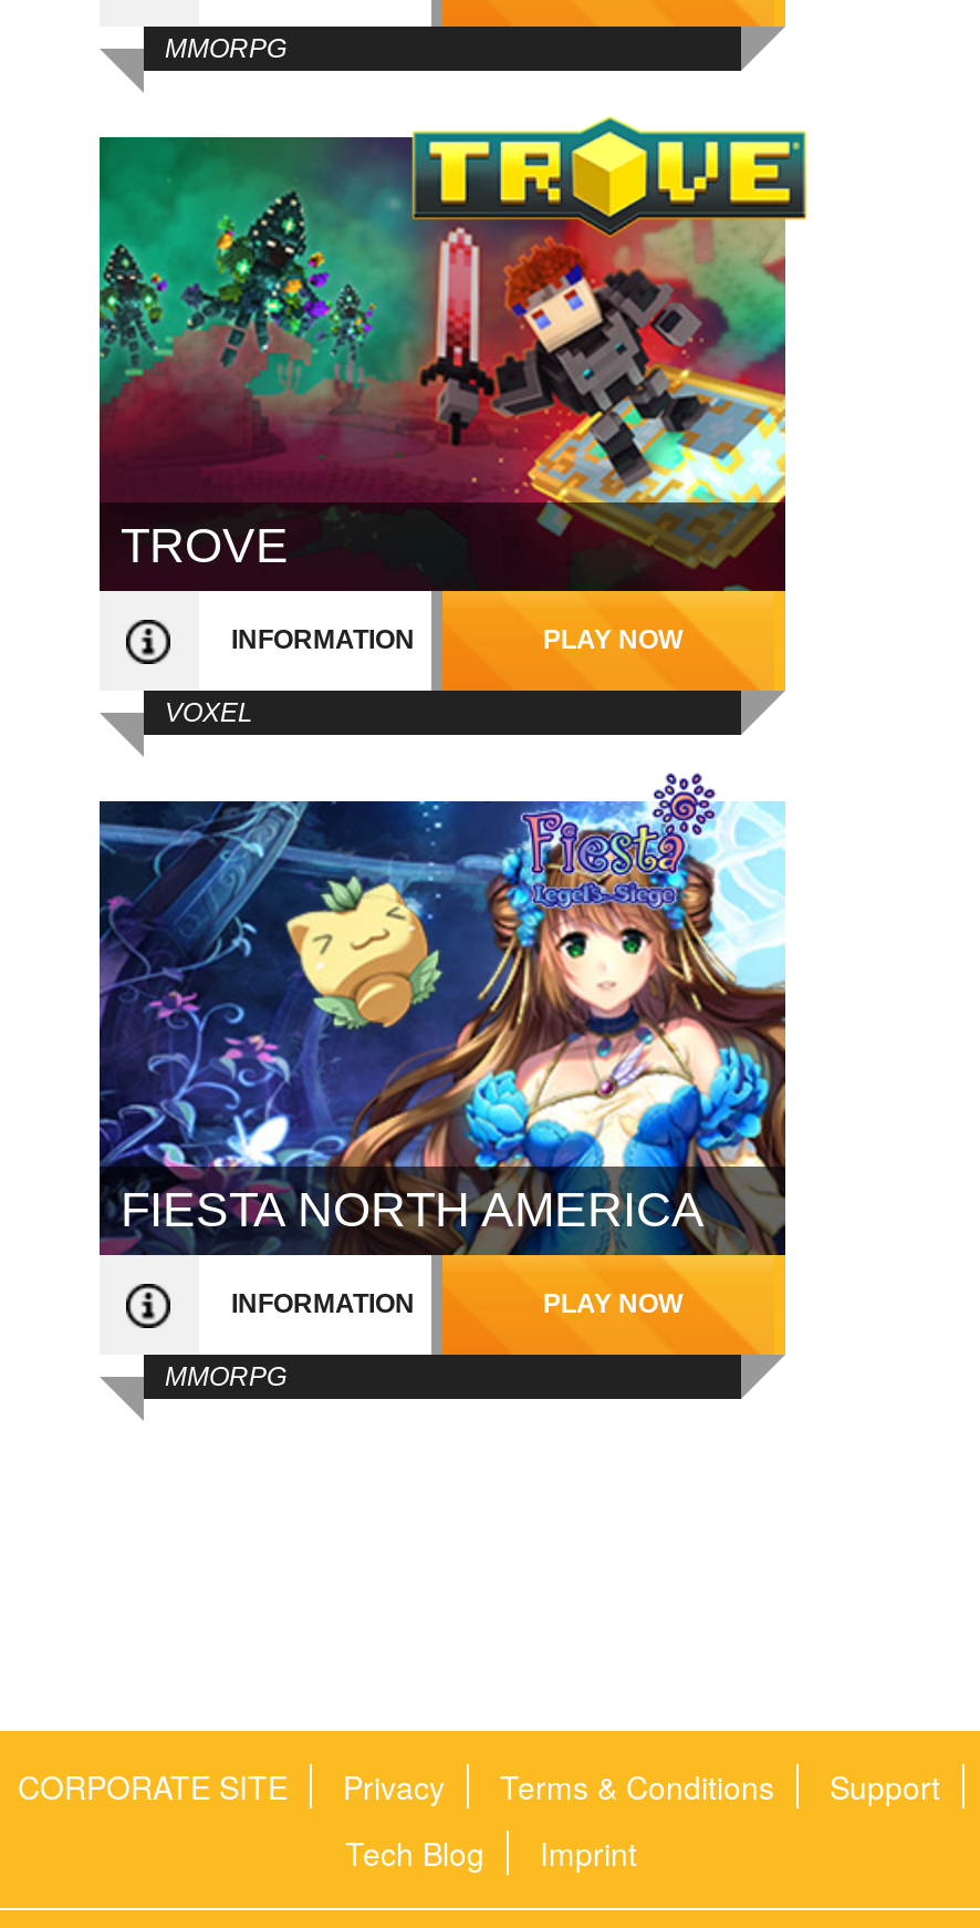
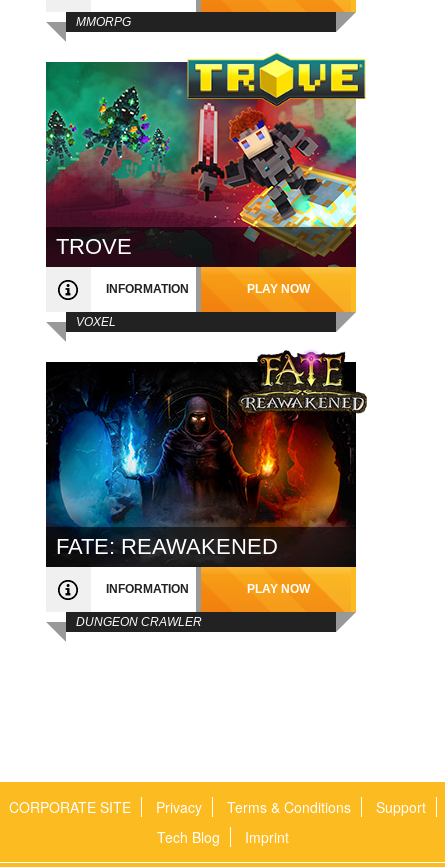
[97,773,810,1255] [image] | FIESTA NORTH AMERICA -> [45,349,368,567] [image] | FATE: REAWAKENED
[165,1361,286,1392] MMORPG -> [75,615,201,629] DUNGEON CRAWLER

